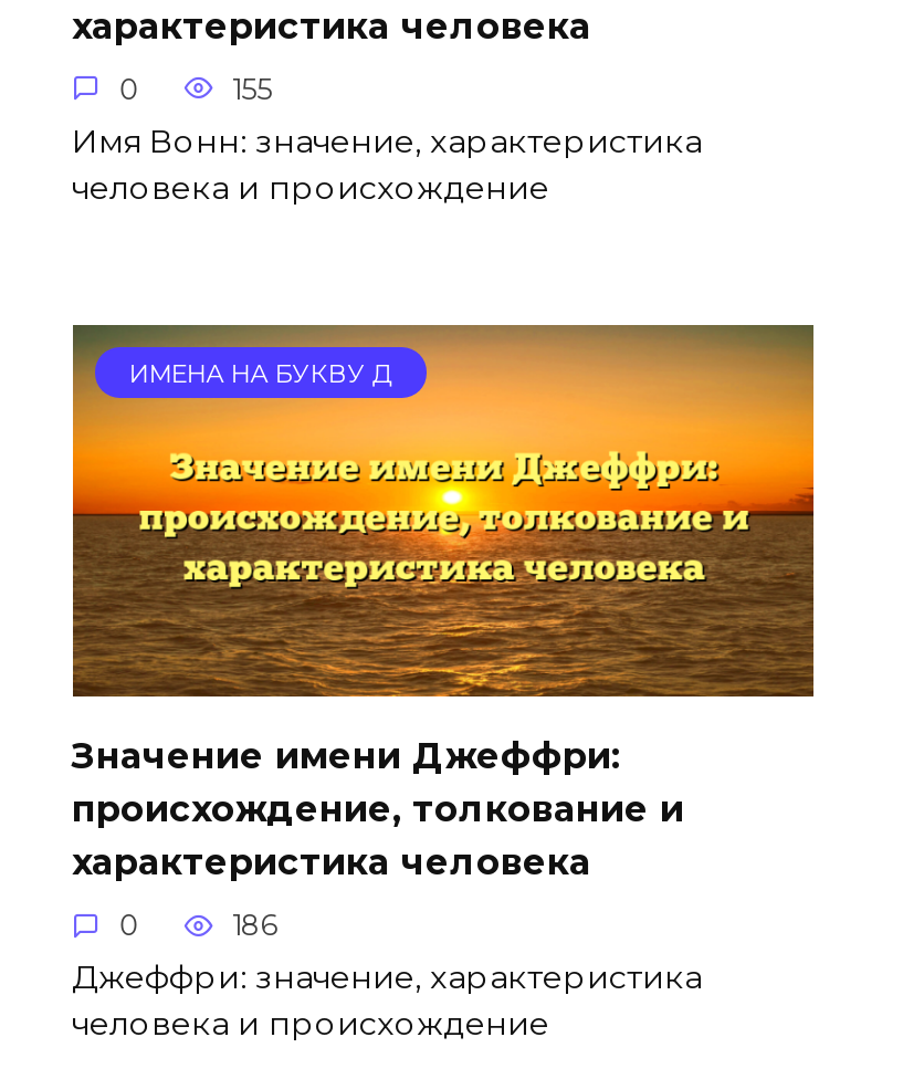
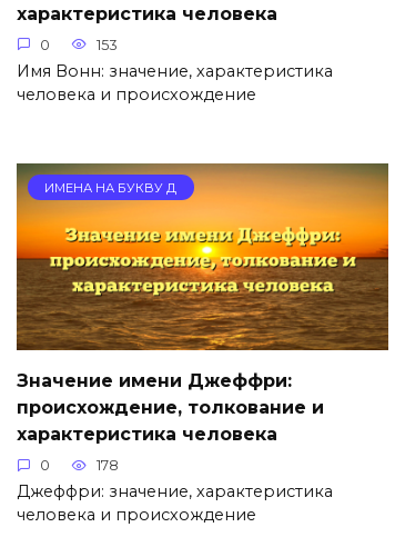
[232,73,272,106] 155 -> [97,37,118,53] 153
[232,909,279,942] 186 -> [97,457,119,474] 178

